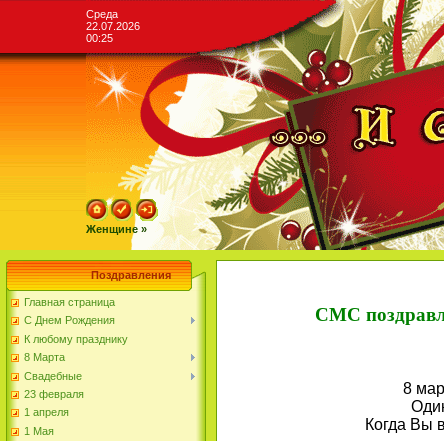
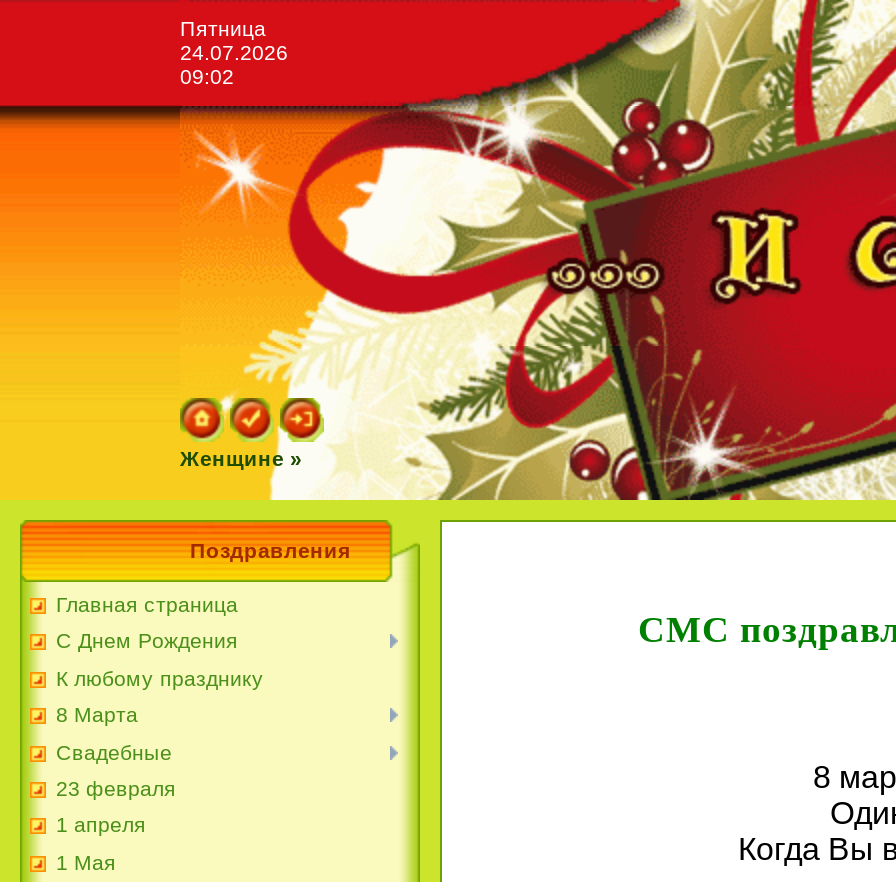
[86,8,140,44] Среда | 22.07.2026 | 00:25 -> [180,16,288,88] Пятница | 24.07.2026 | 09:02

